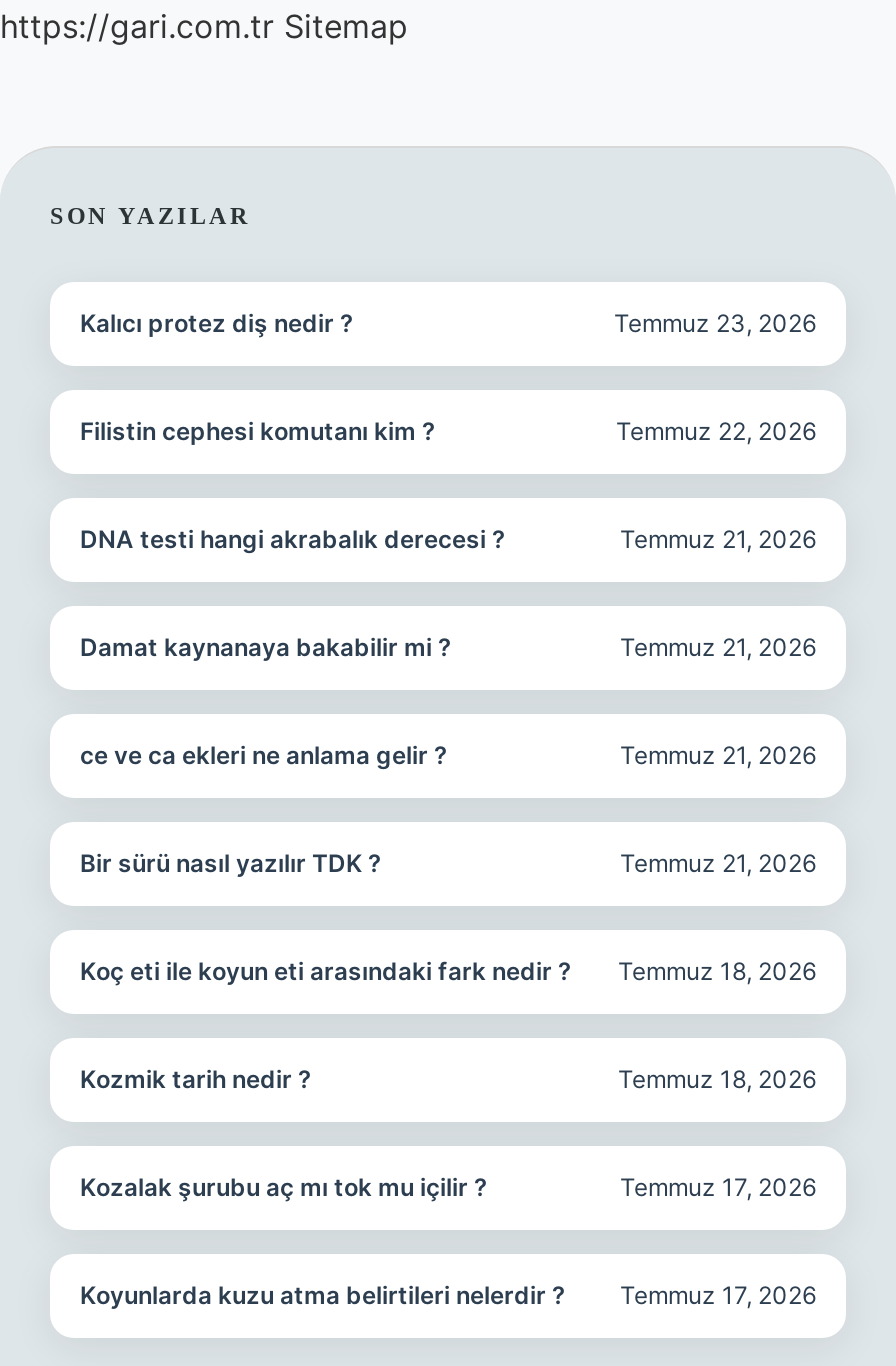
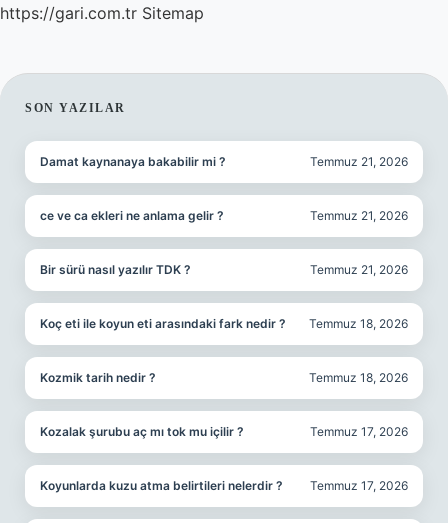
[80,308,816,338] Kalıcı protez diş nedir ? | Temmuz 23, 2026 -> none
[80,416,816,446] Filistin cephesi komutanı kim ? | Temmuz 22, 2026 -> none
[80,524,816,554] DNA testi hangi akrabalık derecesi ? | Temmuz 21, 2026 -> none

